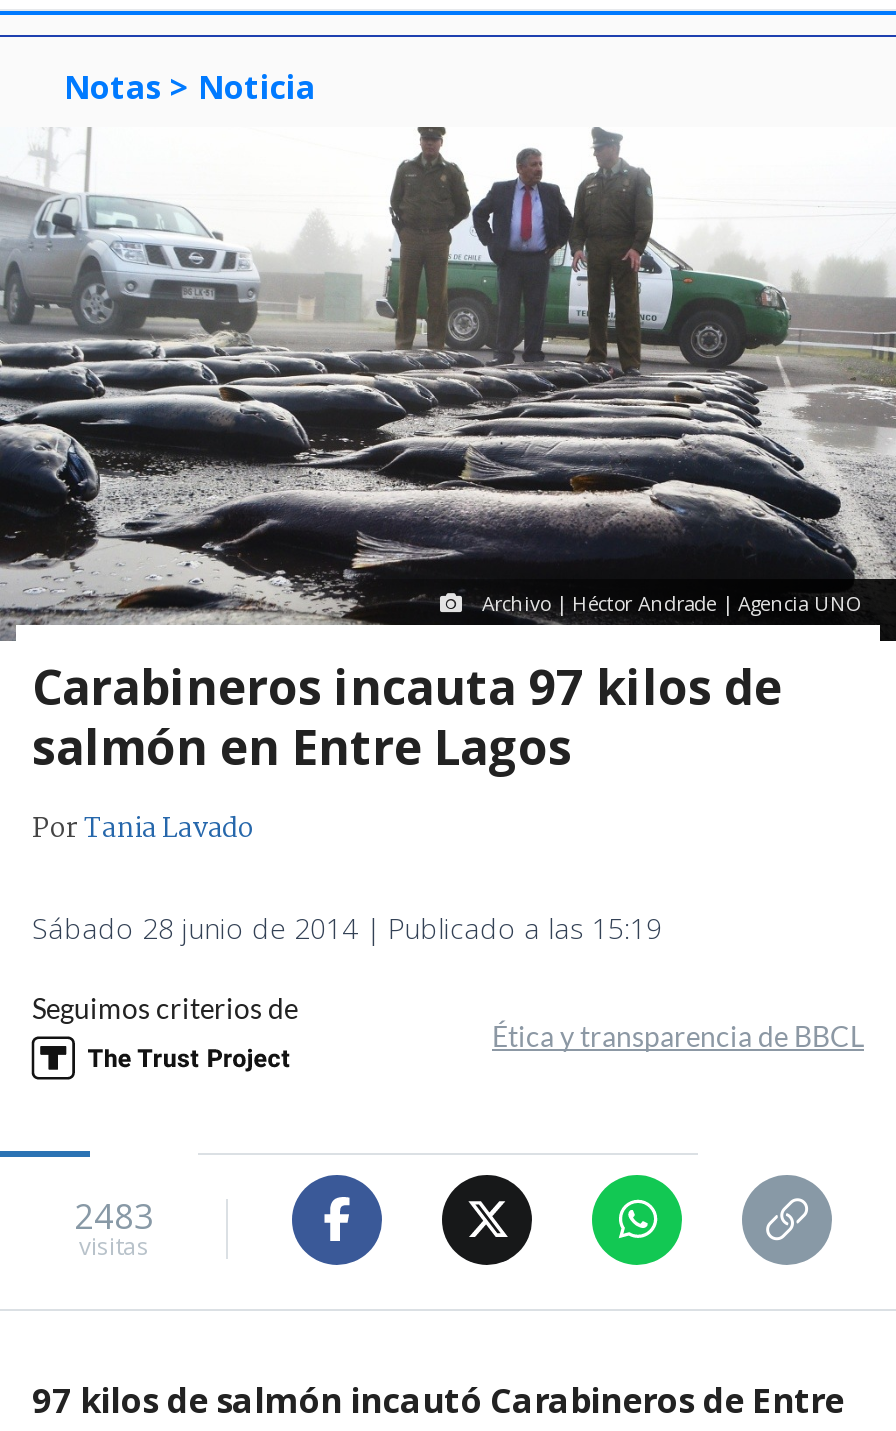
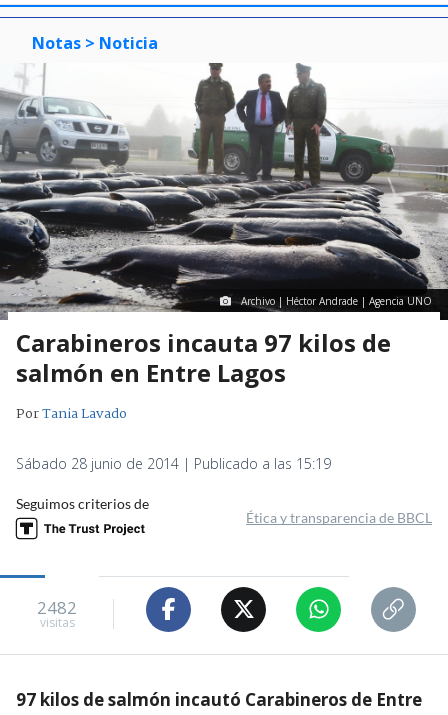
[74,1194,154,1240] 2483 -> [37,596,77,619] 2482

